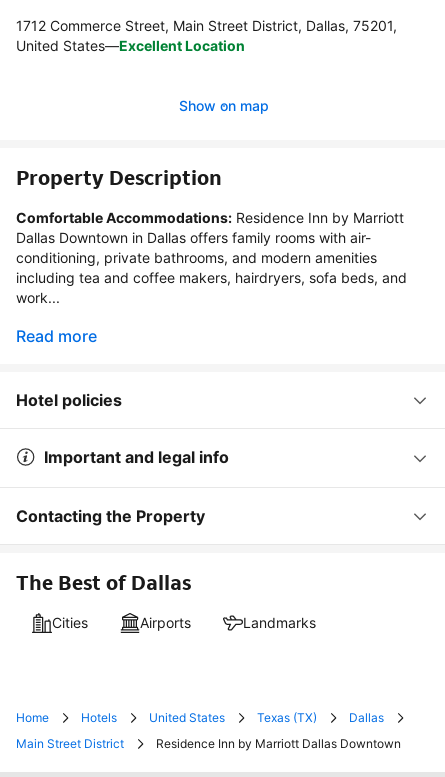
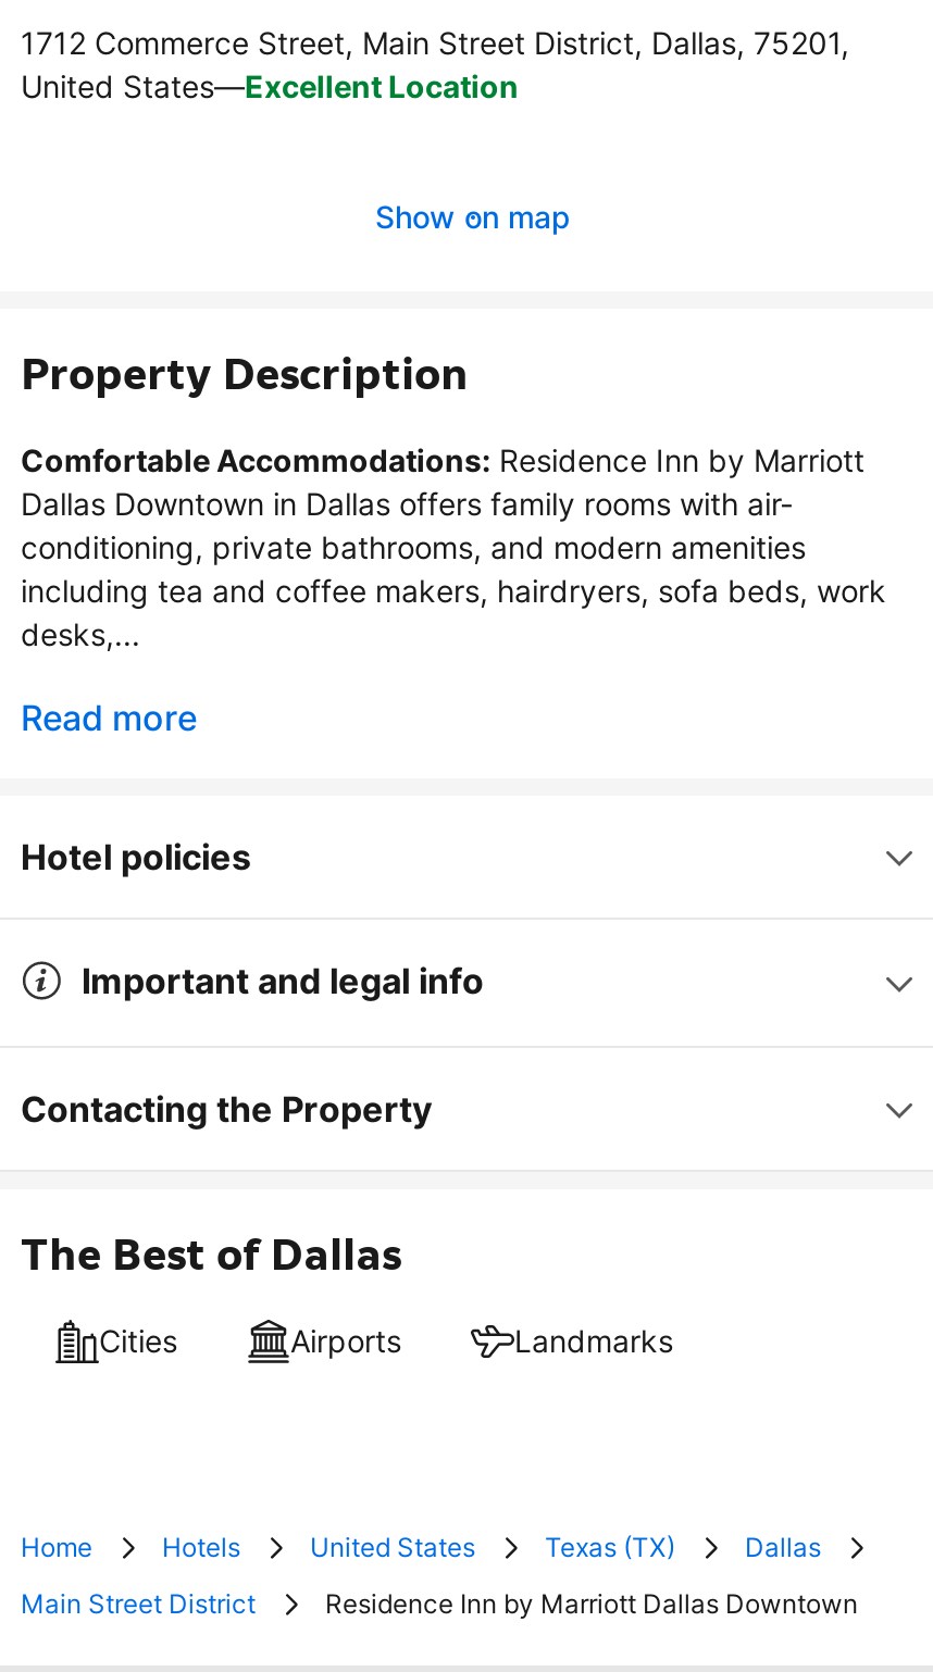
[16,269,407,306] including tea and coffee makers, hairdryers, sofa beds, and | work... -> [21,572,886,652] including tea and coffee makers, hairdryers, sofa beds, work | desks,...

